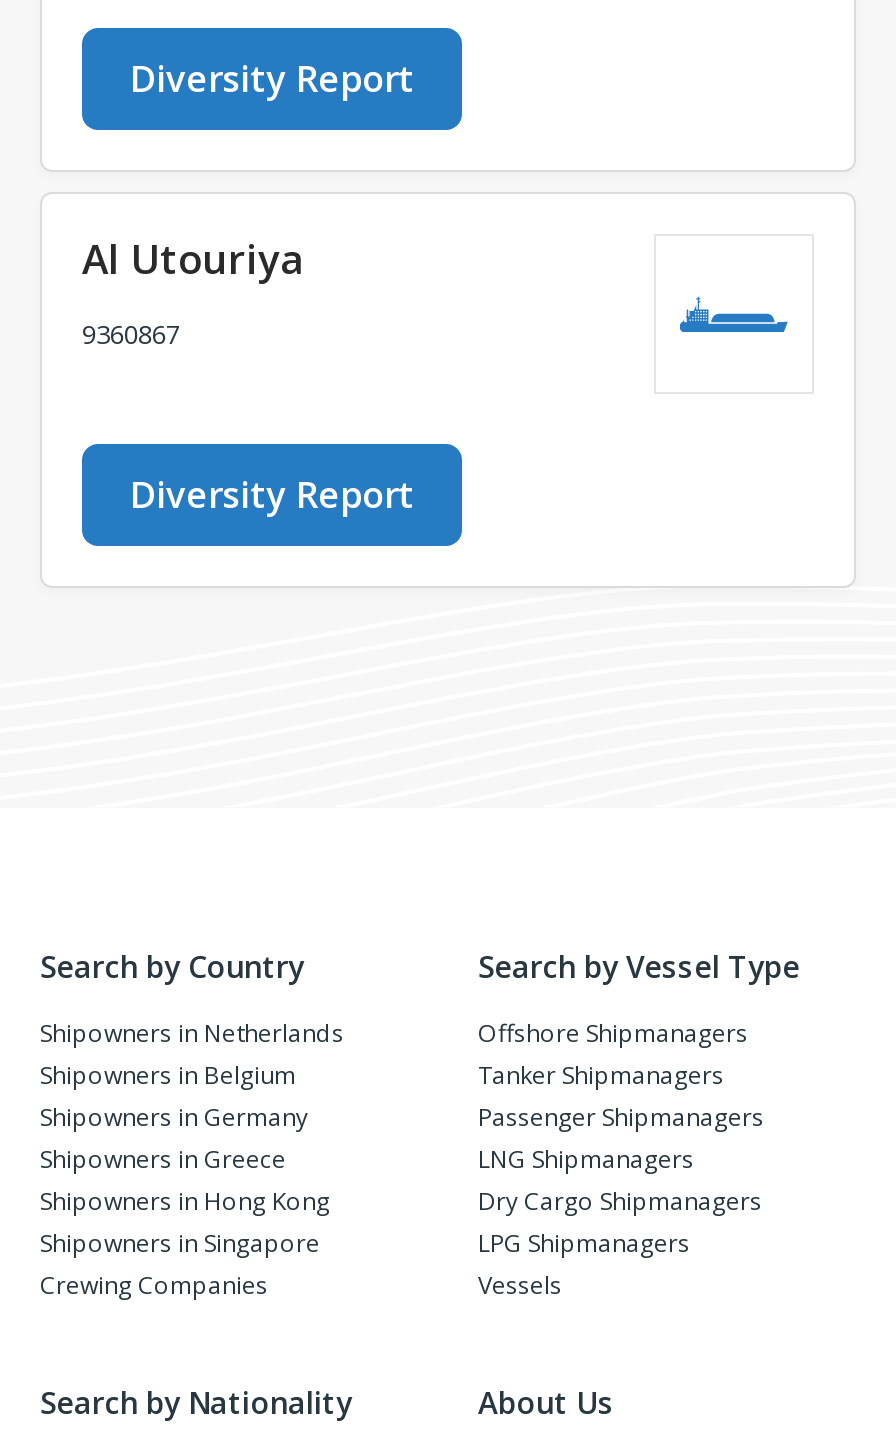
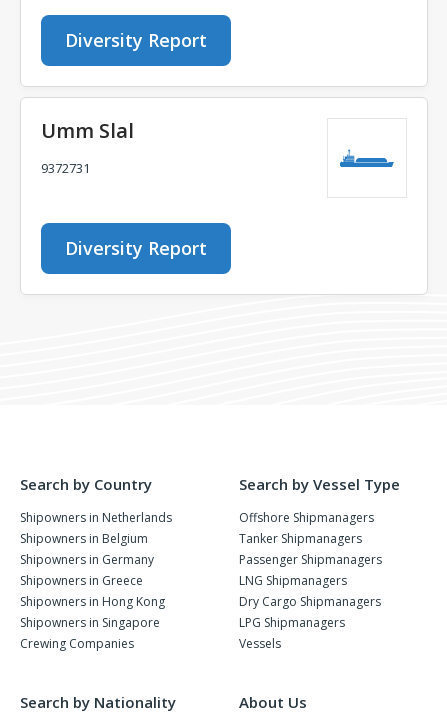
[82,232,304,286] Al Utouriya -> [41,117,134,144] Umm Slal
[82,316,180,352] 9360867 -> [41,159,90,177] 9372731

